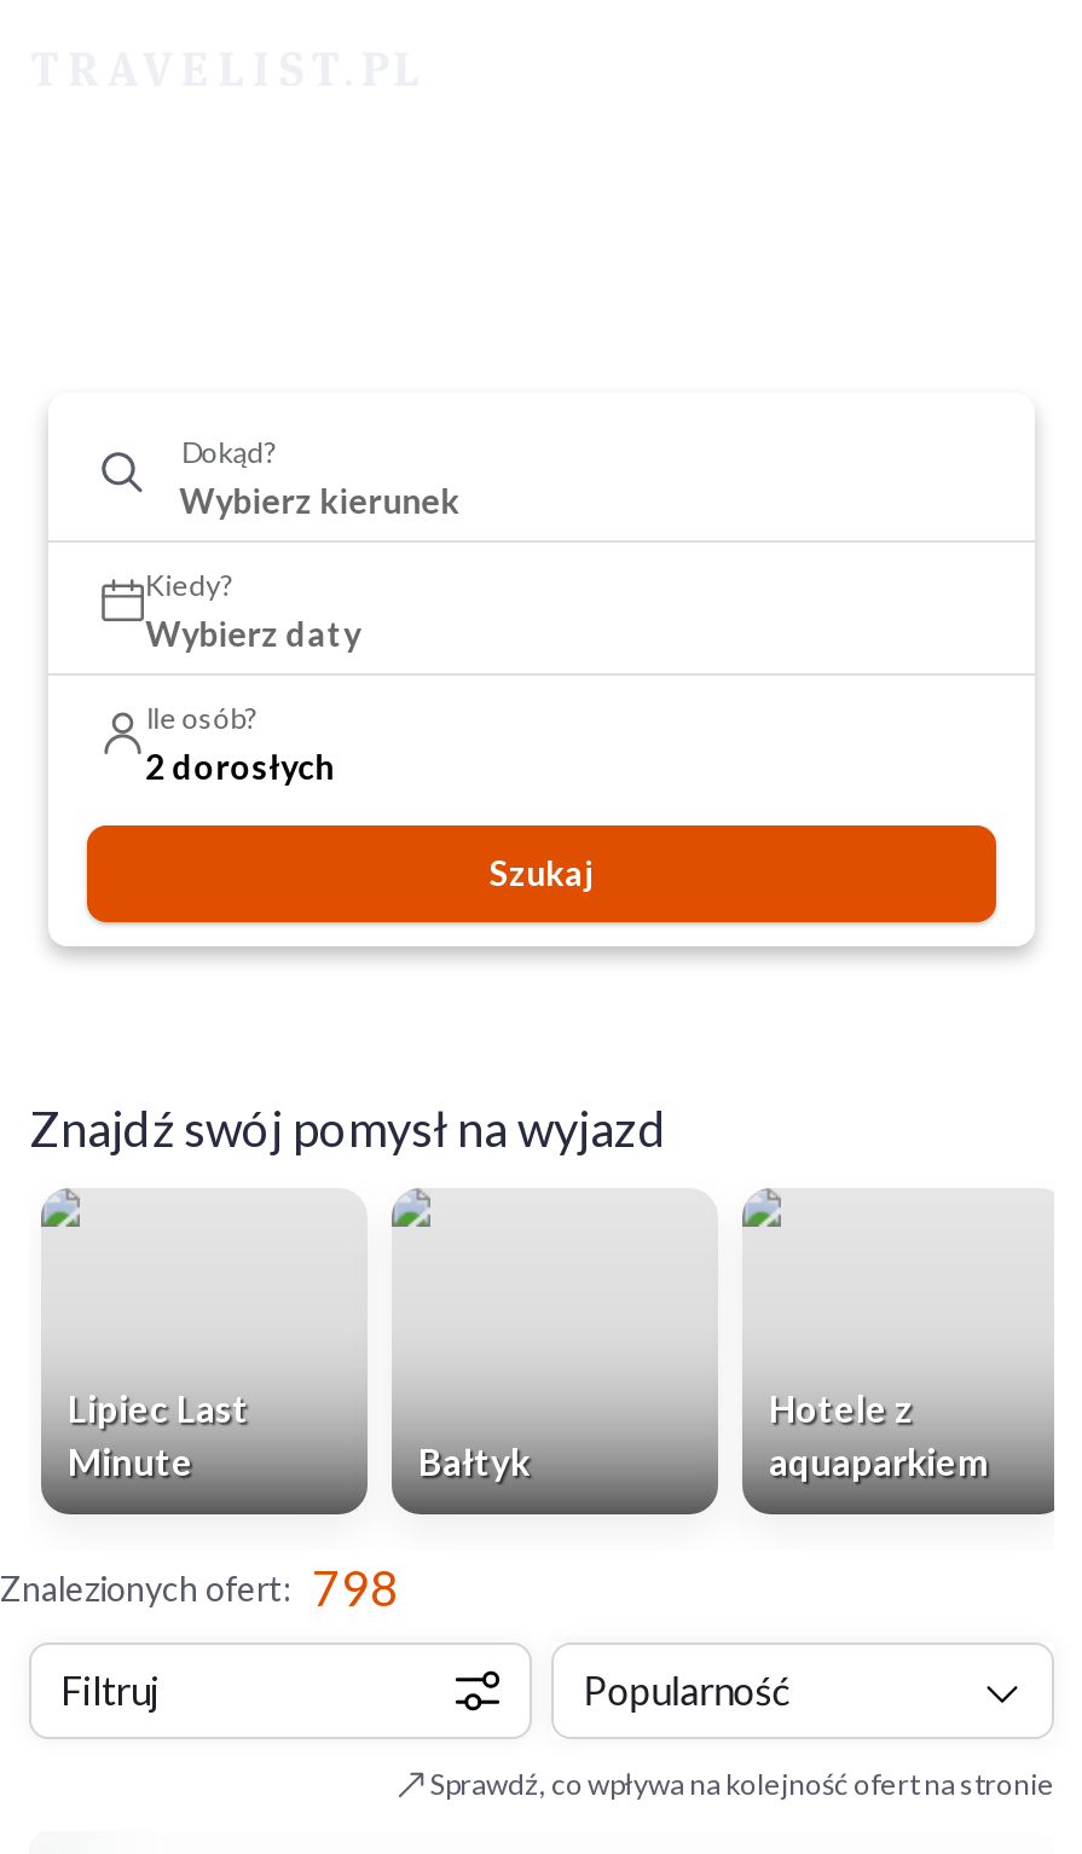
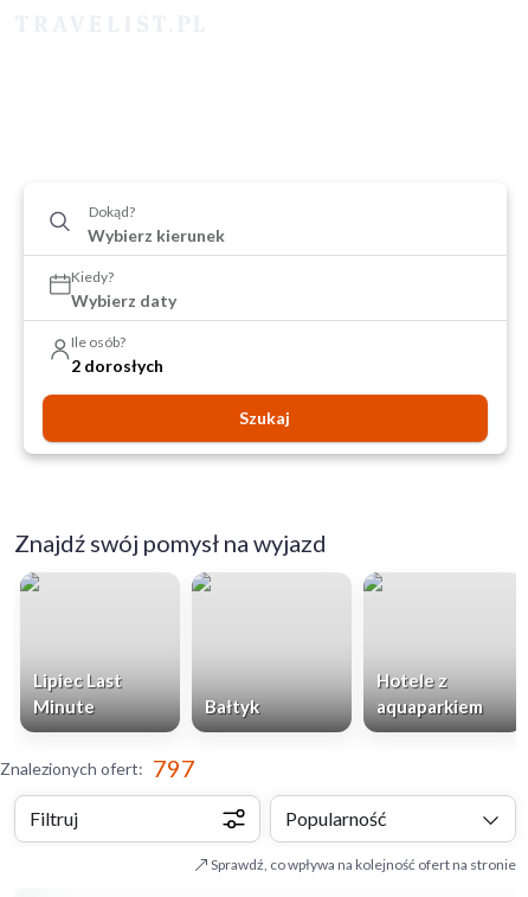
[0,1558,399,1616] Znalezionych ofert: 798 -> [0,754,195,782] Znalezionych ofert: 797

